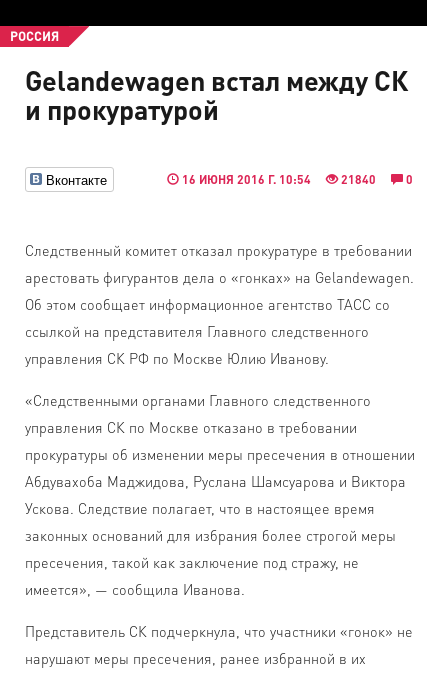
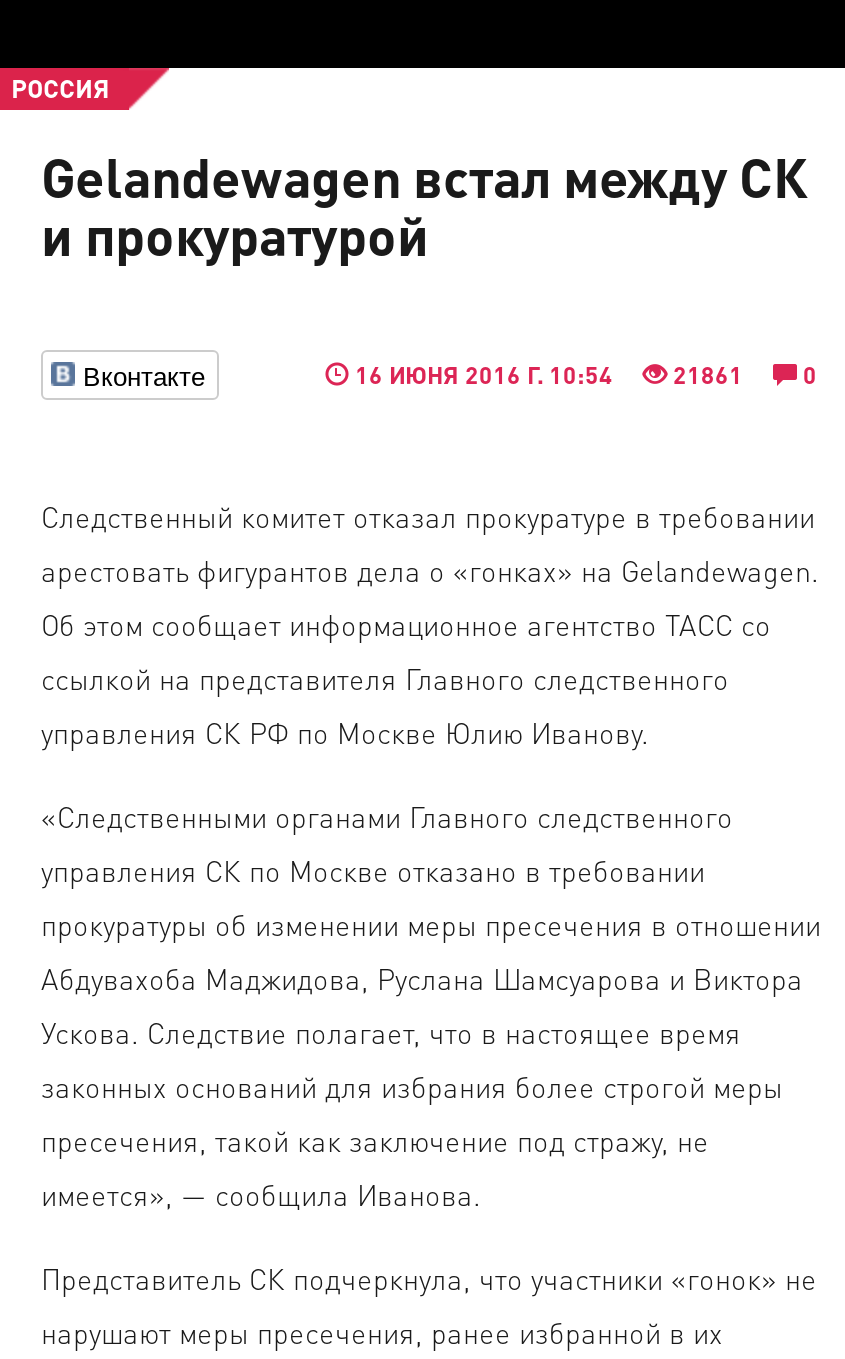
[179,172,413,187] 16 ИЮНЯ 2016 Г. 10:54 21840 0 -> [349,360,817,390] 16 ИЮНЯ 2016 Г. 10:54 21861 0

